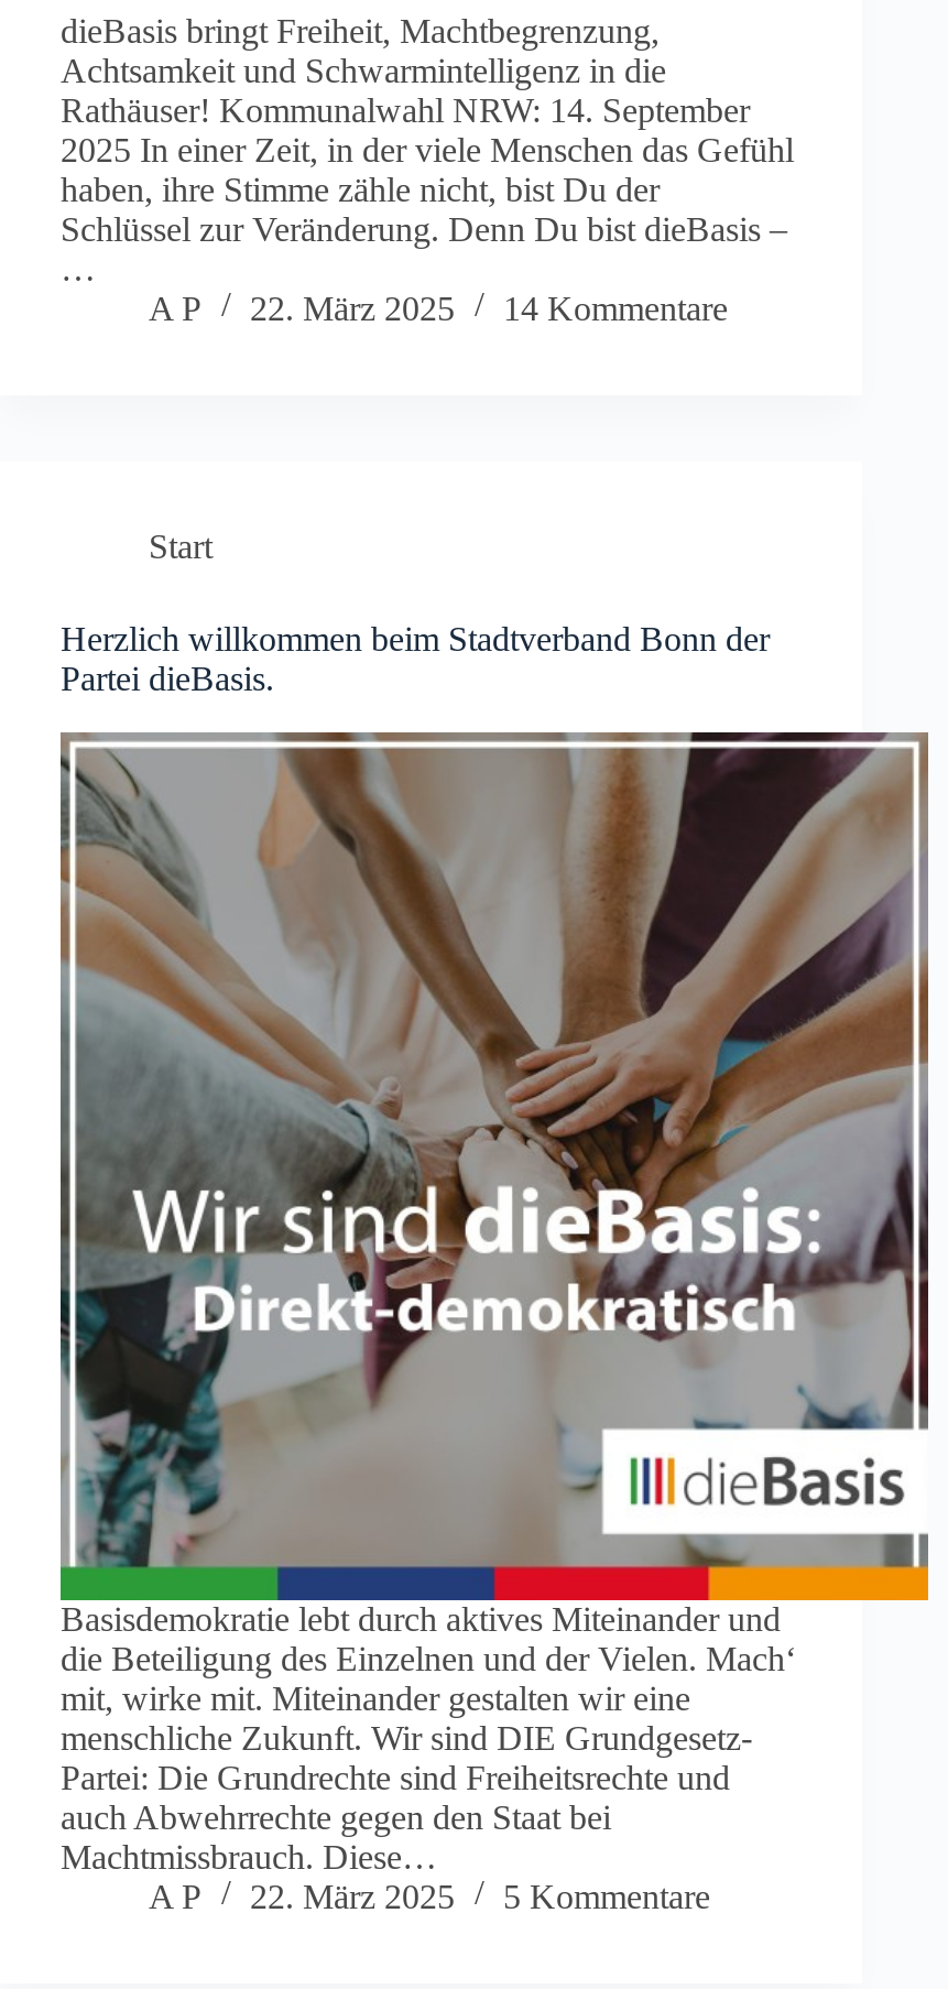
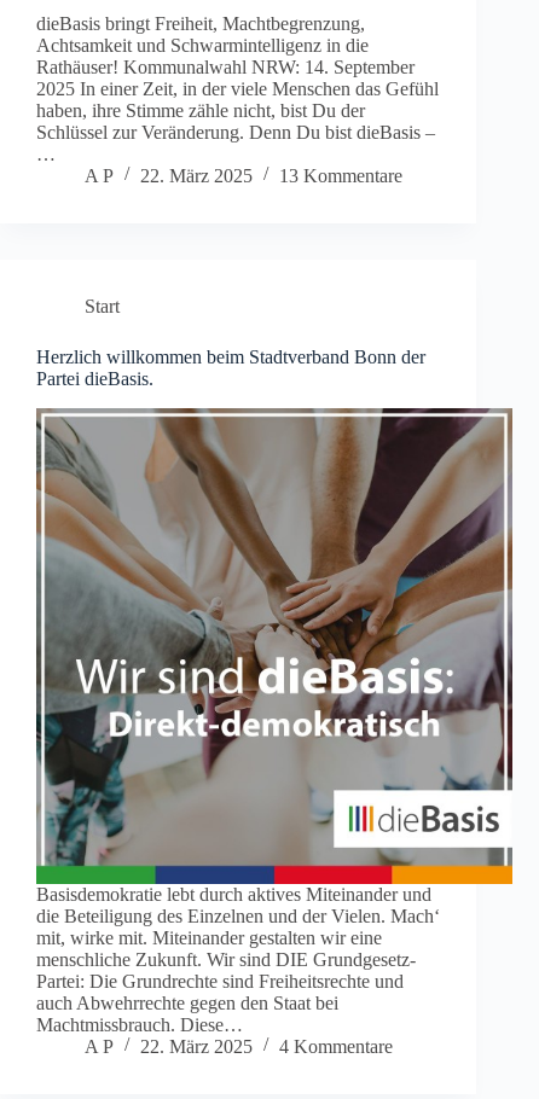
[149,289,728,327] A P 22. März 2025 14 Kommentare -> [85,165,402,186] A P 22. März 2025 13 Kommentare
[149,1877,710,1915] A P 22. März 2025 5 Kommentare -> [85,1036,393,1056] A P 22. März 2025 4 Kommentare

